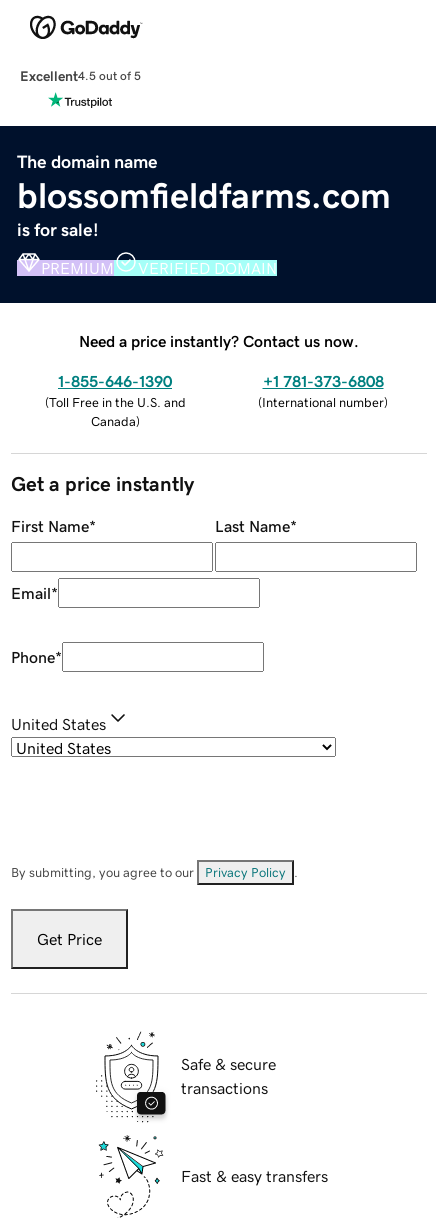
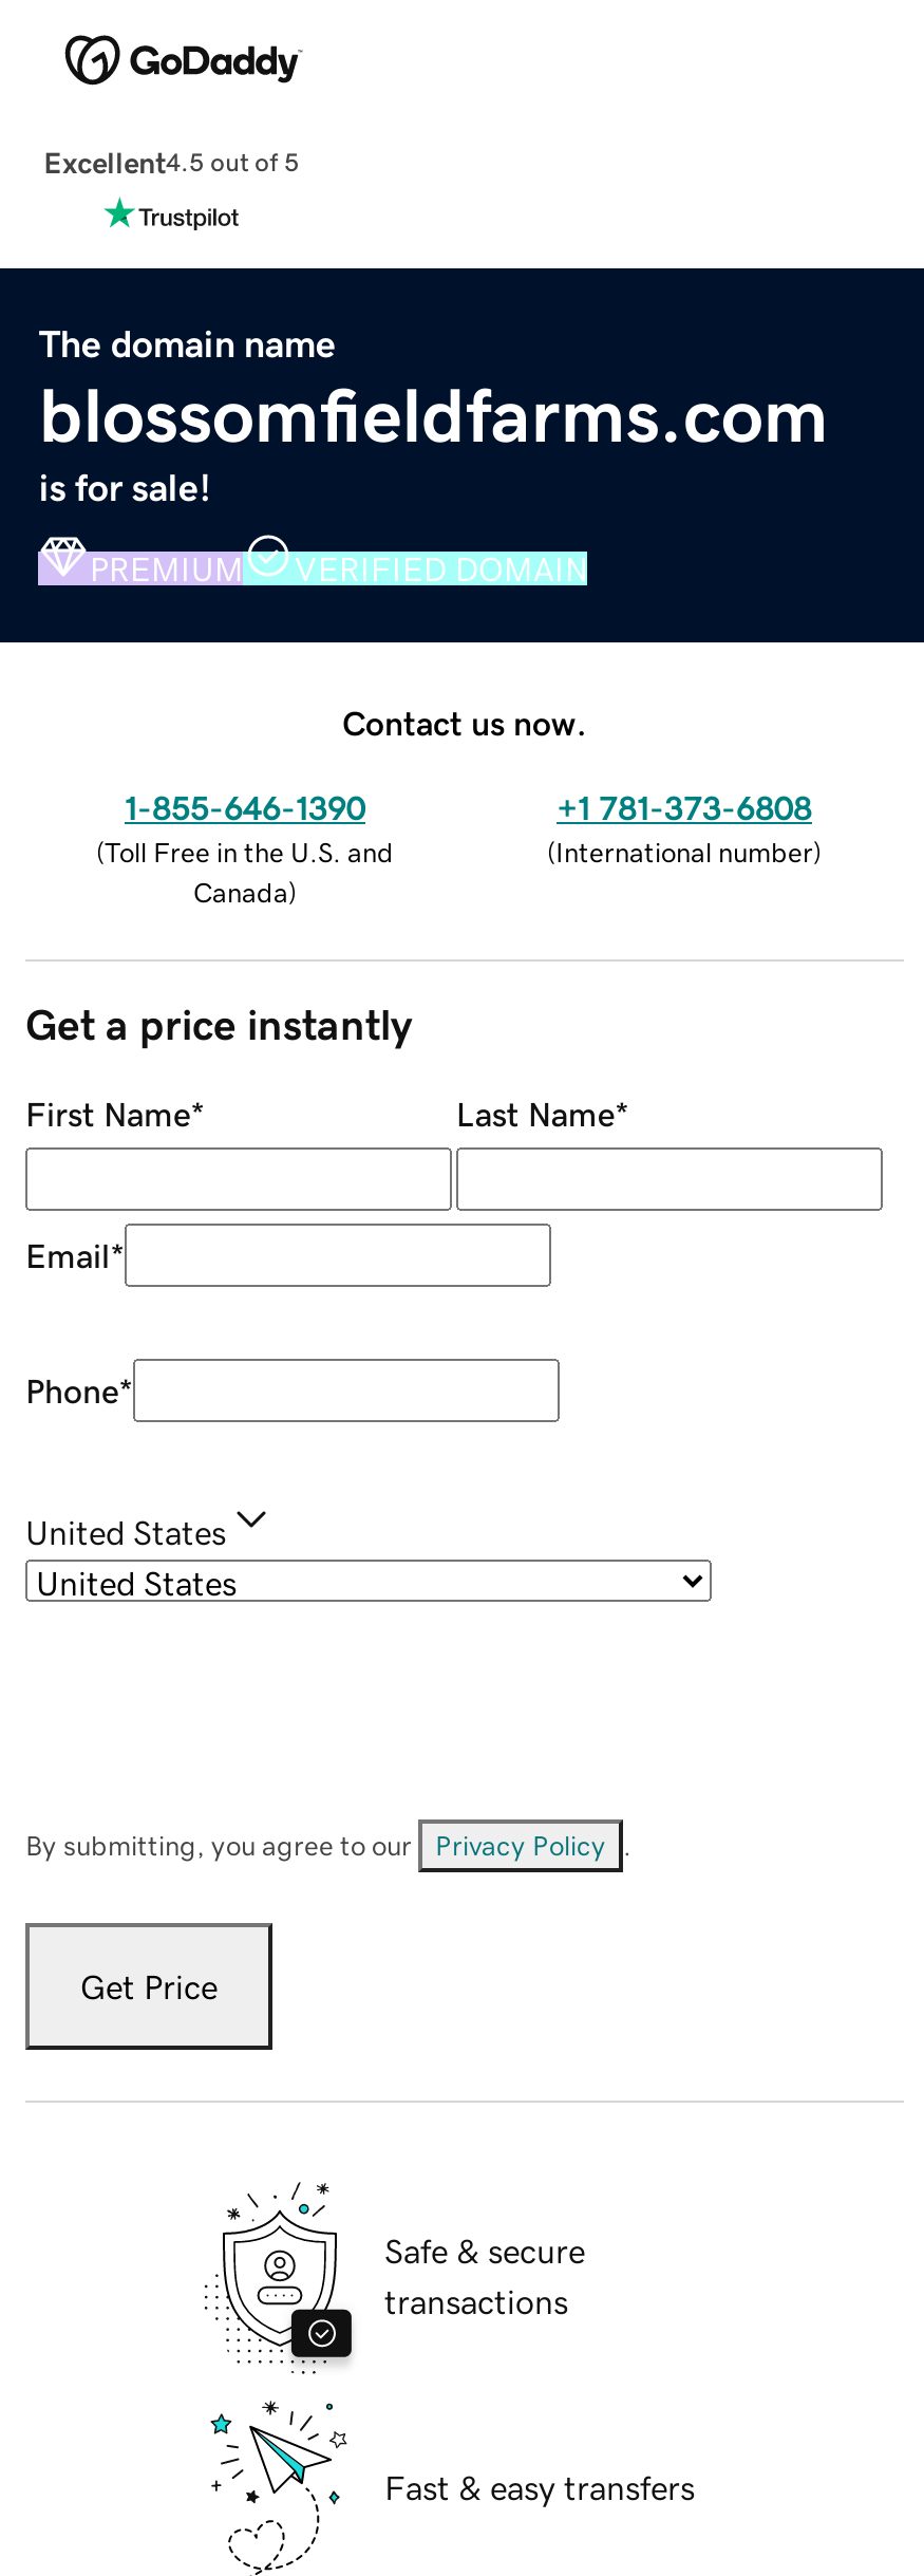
[79,333,359,349] Need a price instantly? Contact us now. -> [342,705,587,739] Contact us now.

